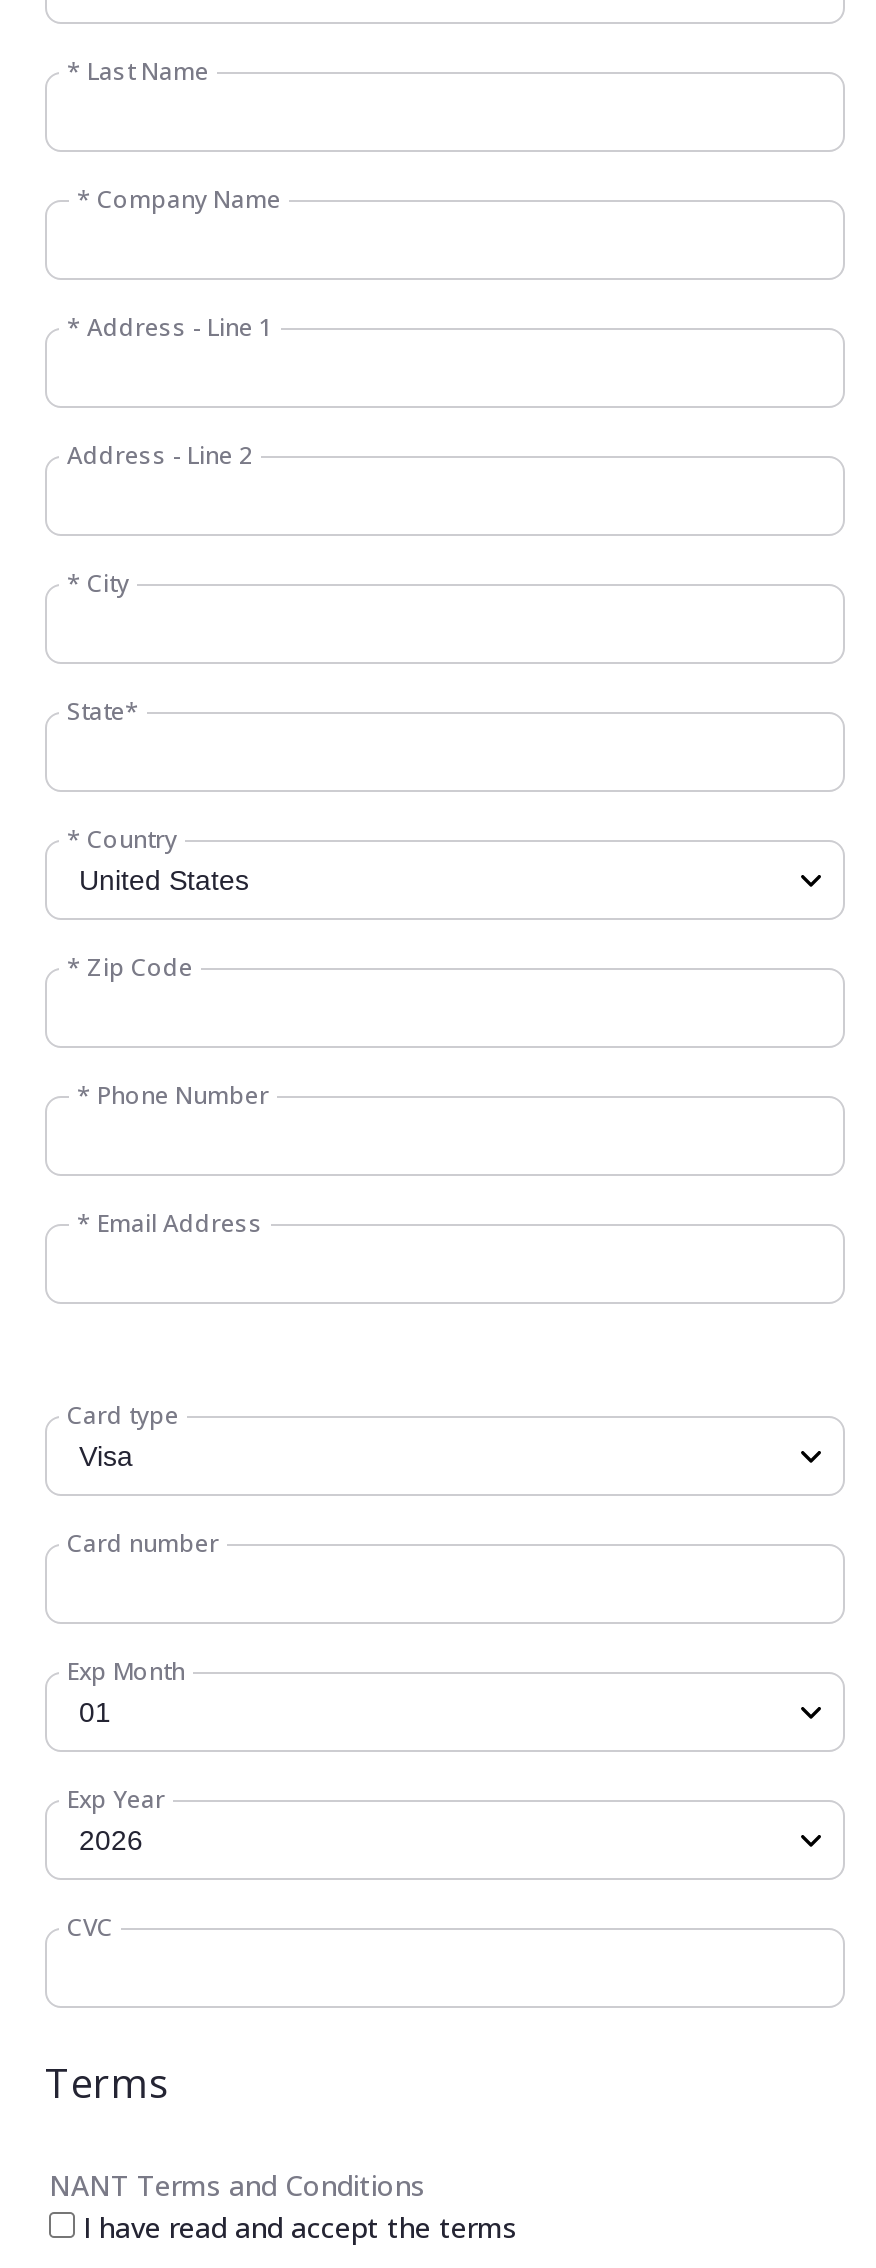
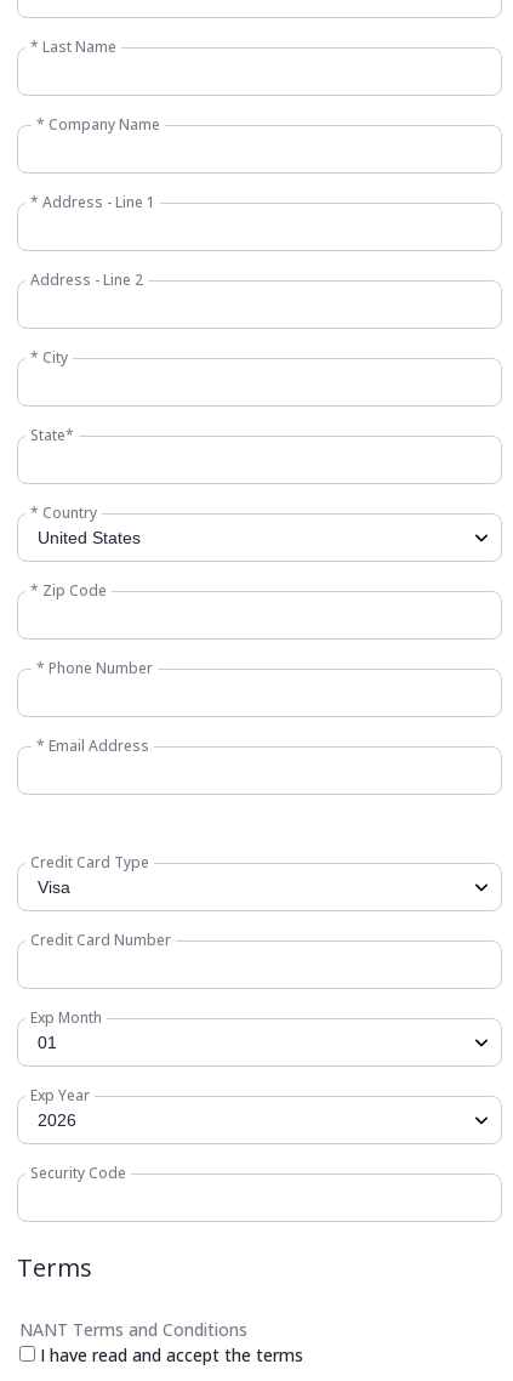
[67,1398,179,1432] Card type -> [30,852,149,873] Credit Card Type
[67,1526,219,1560] Card number -> [30,930,171,950] Credit Card Number
[67,1910,113,1944] CVC -> [30,1163,126,1183] Security Code

